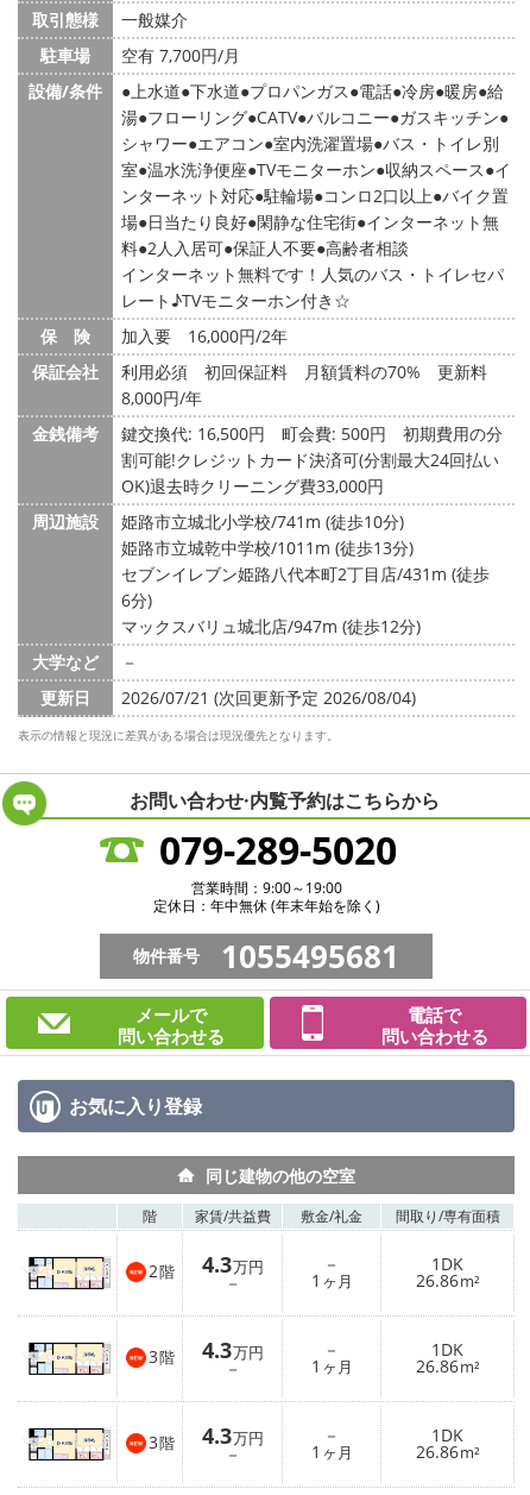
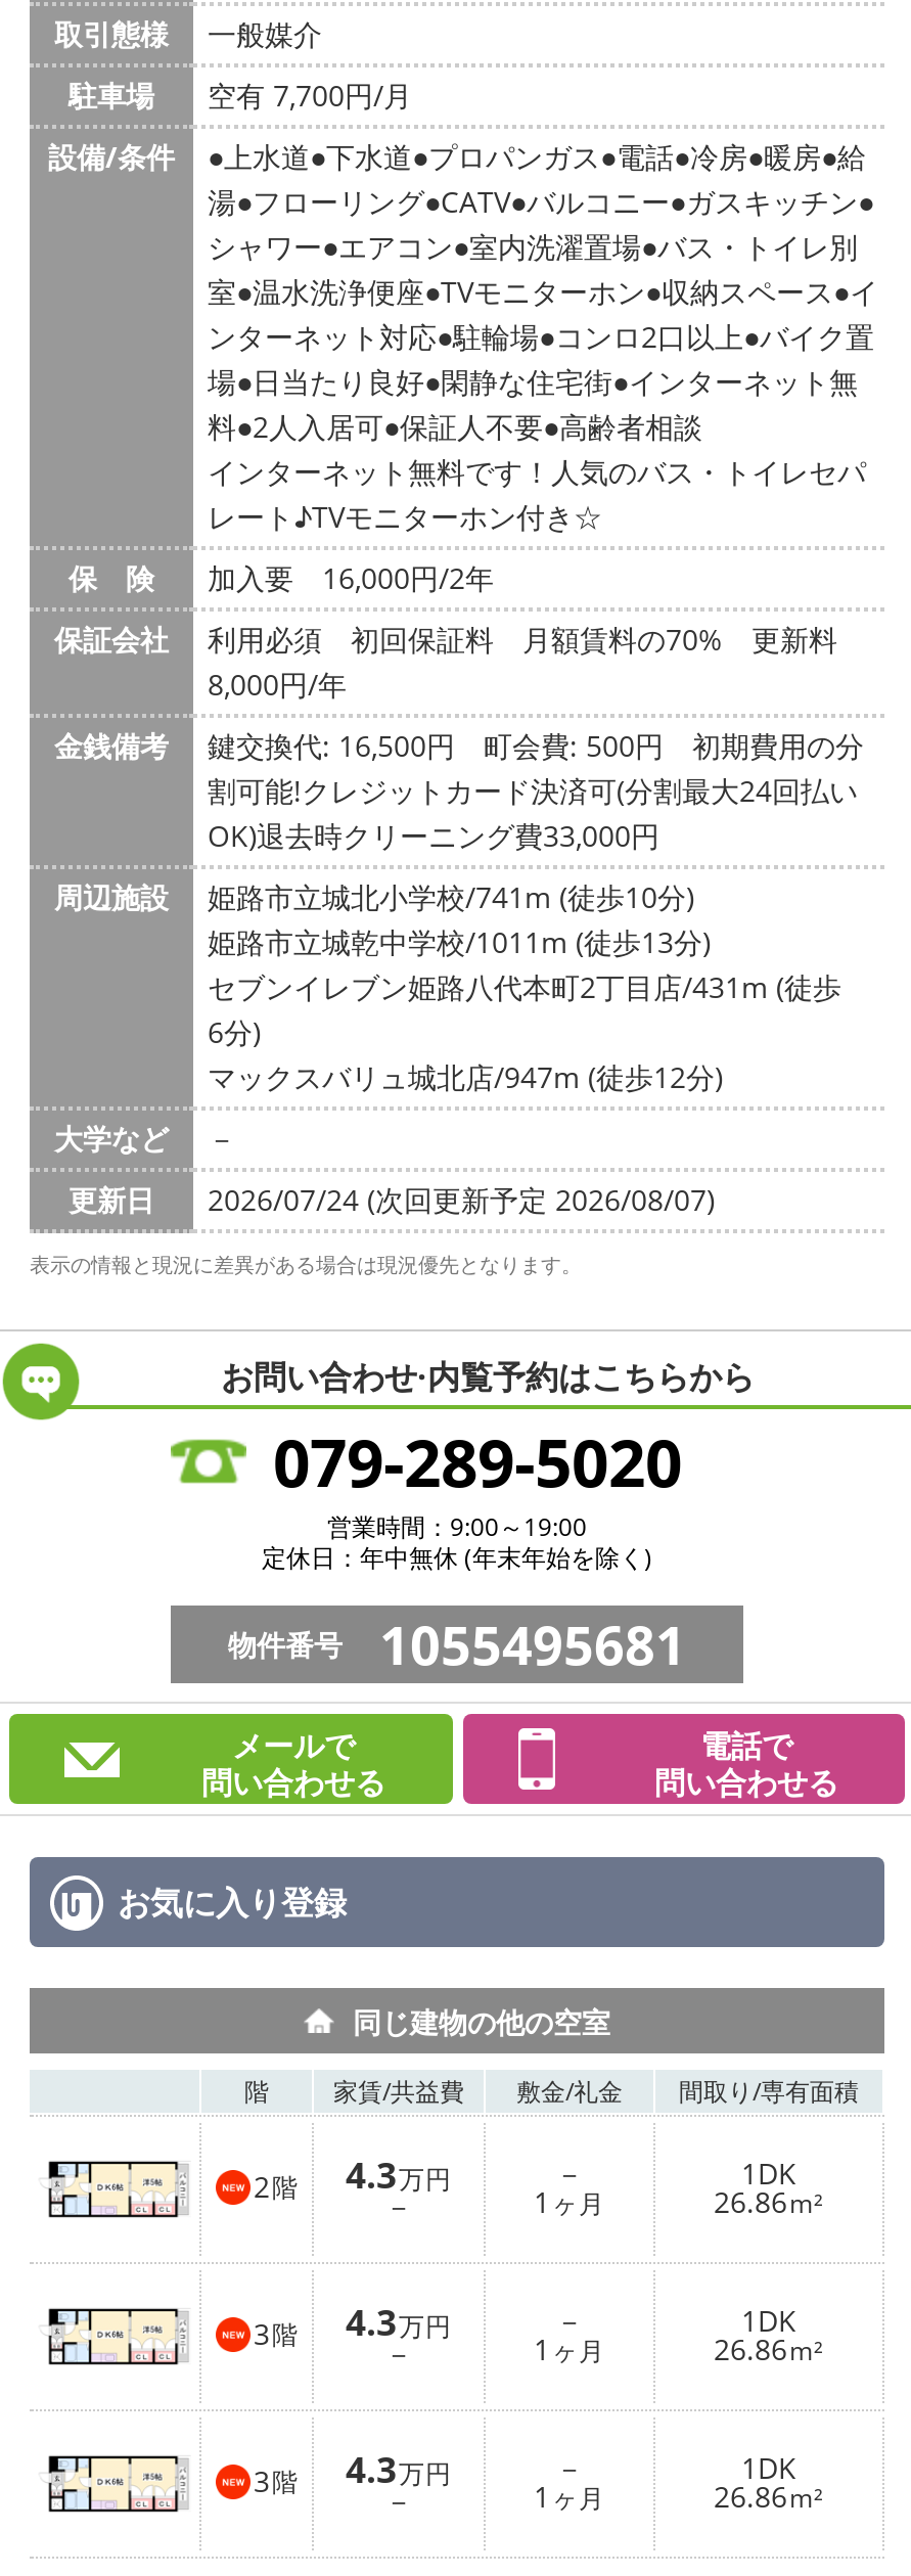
[121,686,416,709] 2026/07/21 (次回更新予定 2026/08/04) -> [208,1180,715,1219] 2026/07/24 (次回更新予定 2026/08/07)

